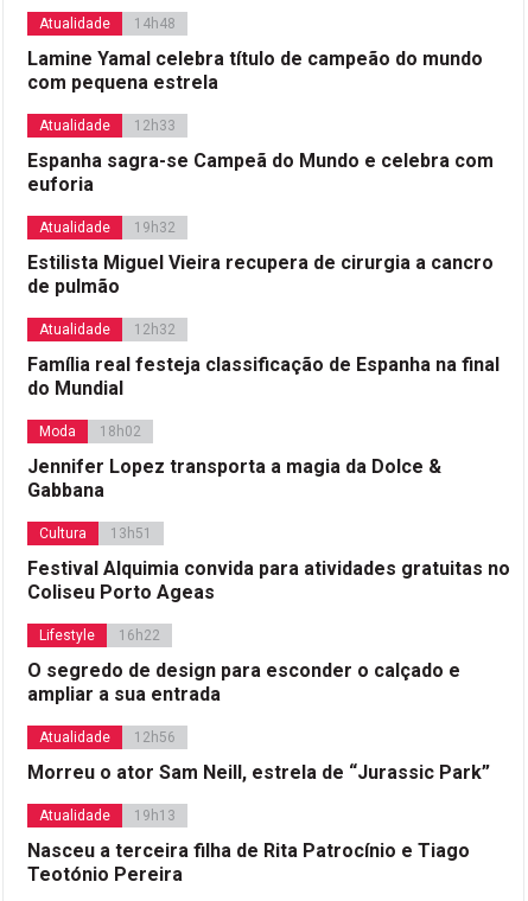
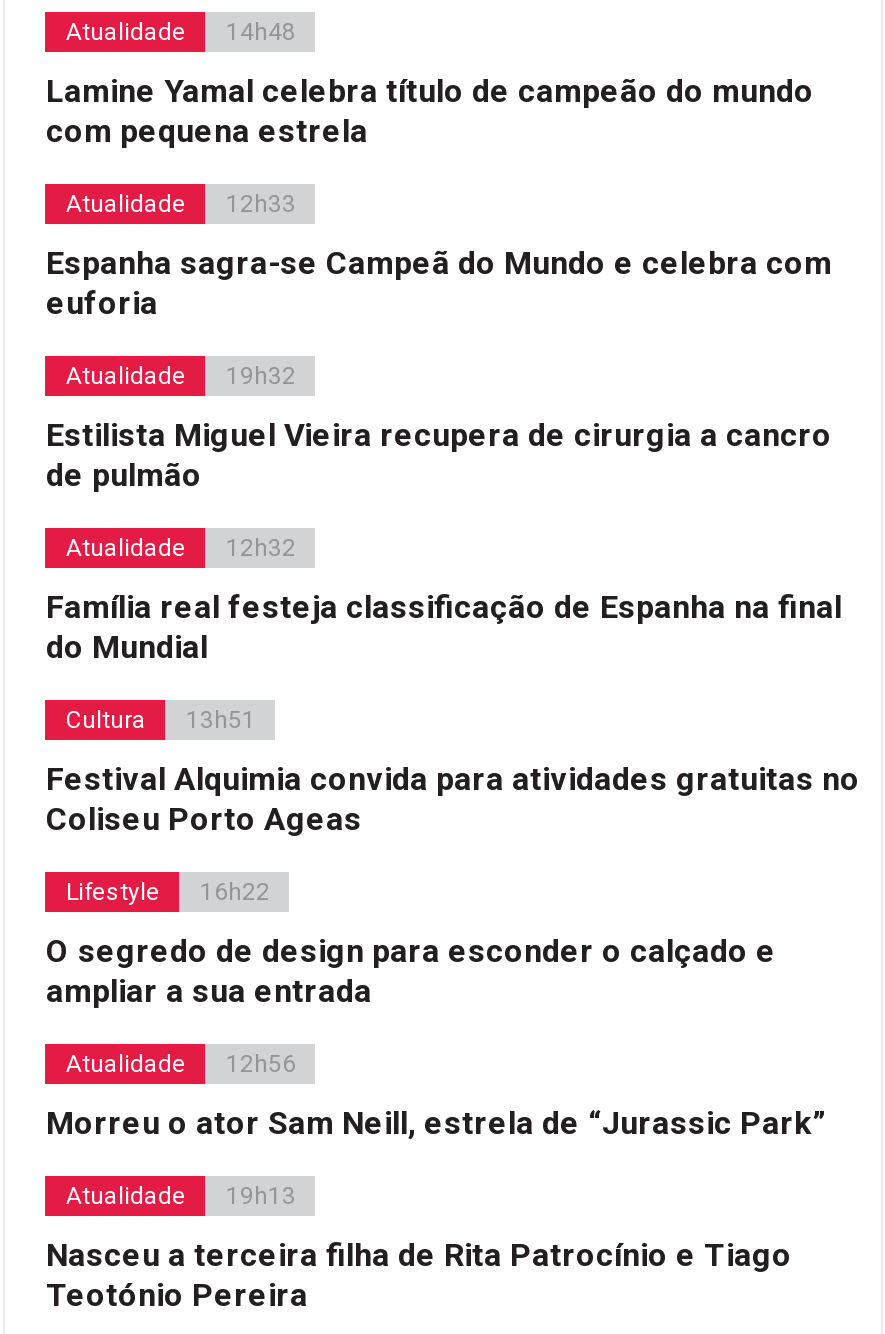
[28,424,442,502] Moda | 18h02 | Jennifer Lopez transporta a magia da Dolce & | Gabbana -> none

